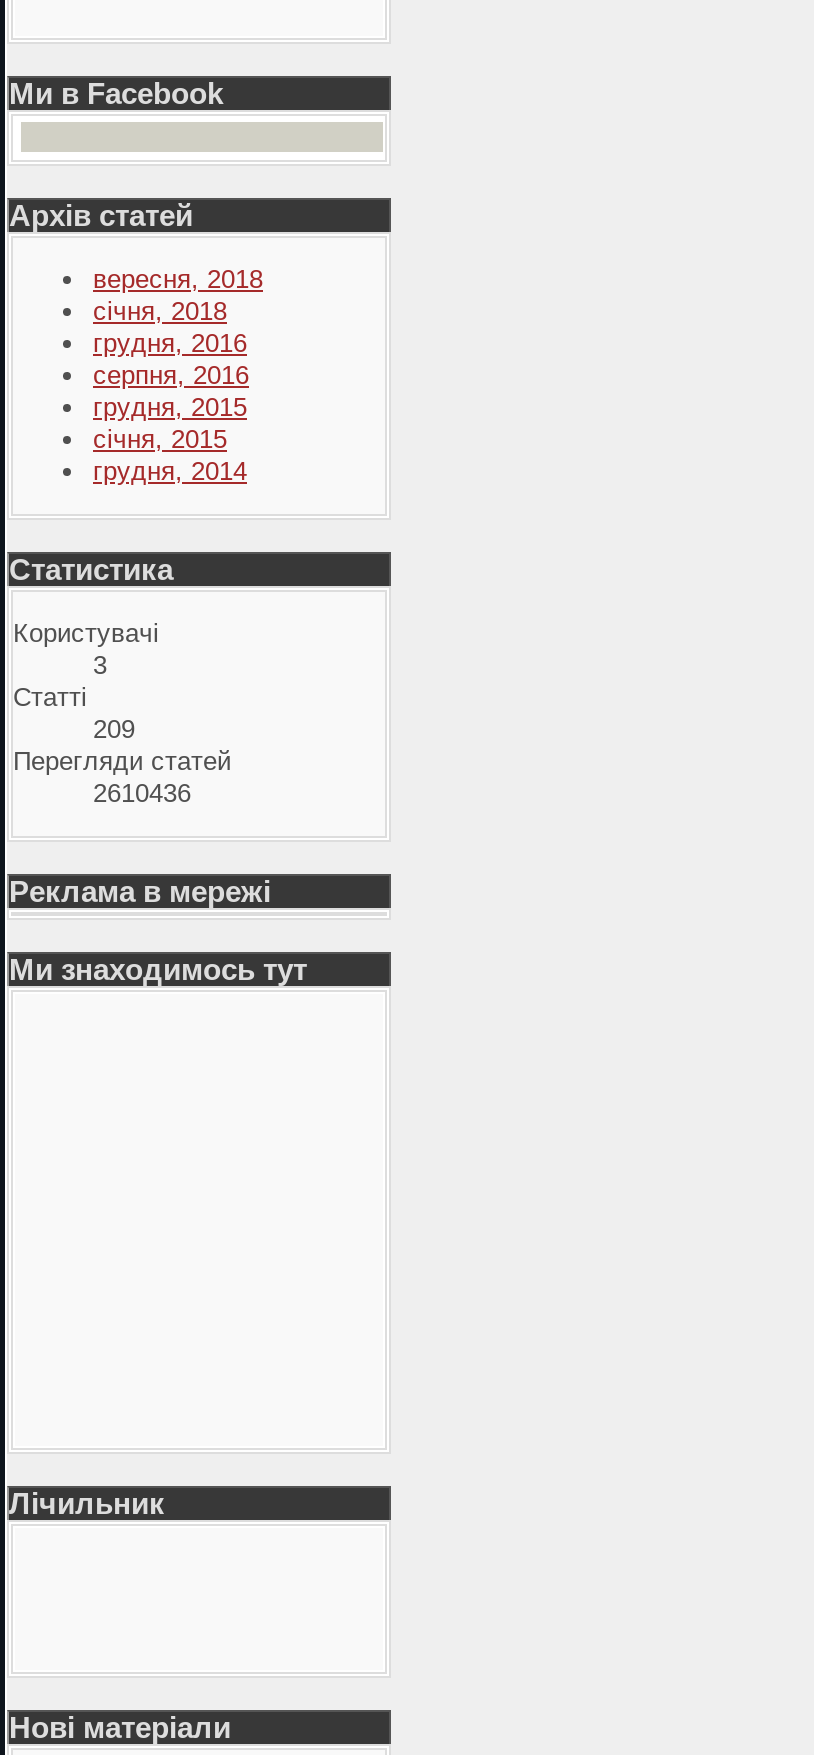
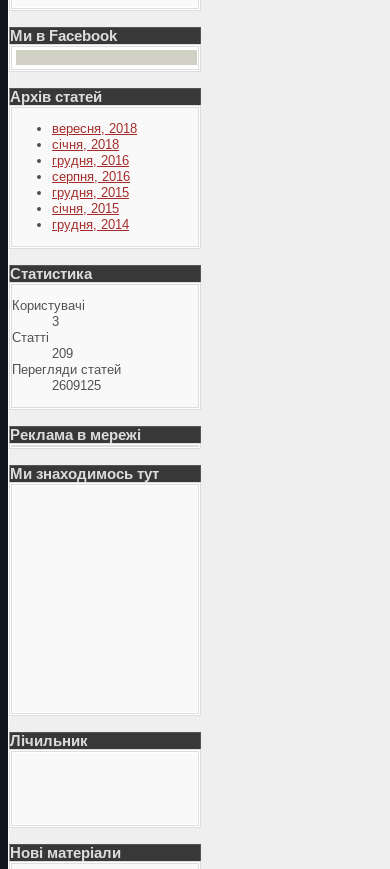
[93,778,191,808] 2610436 -> [52,378,101,393] 2609125

